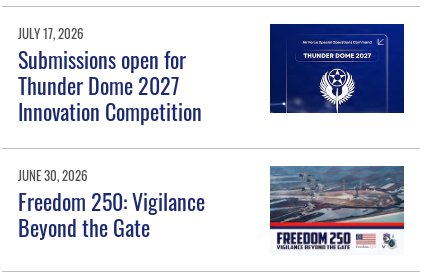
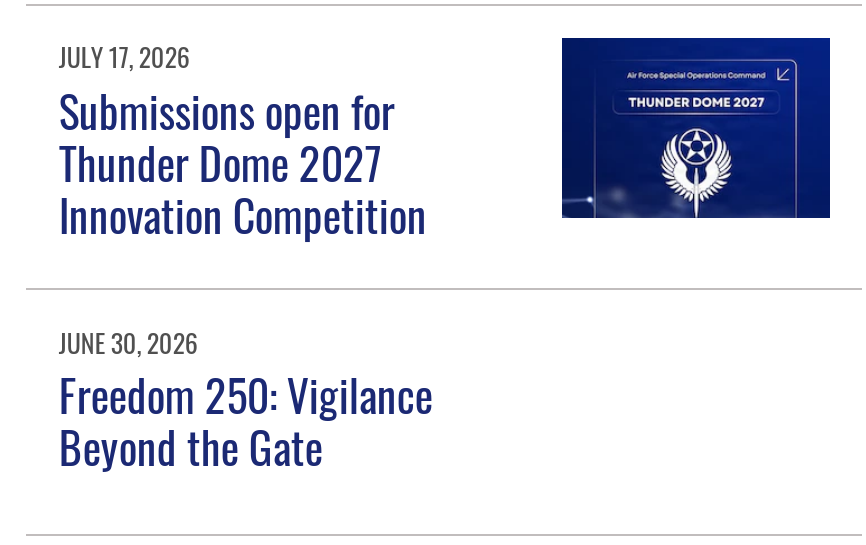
[269,165,405,250] [image] -> none

